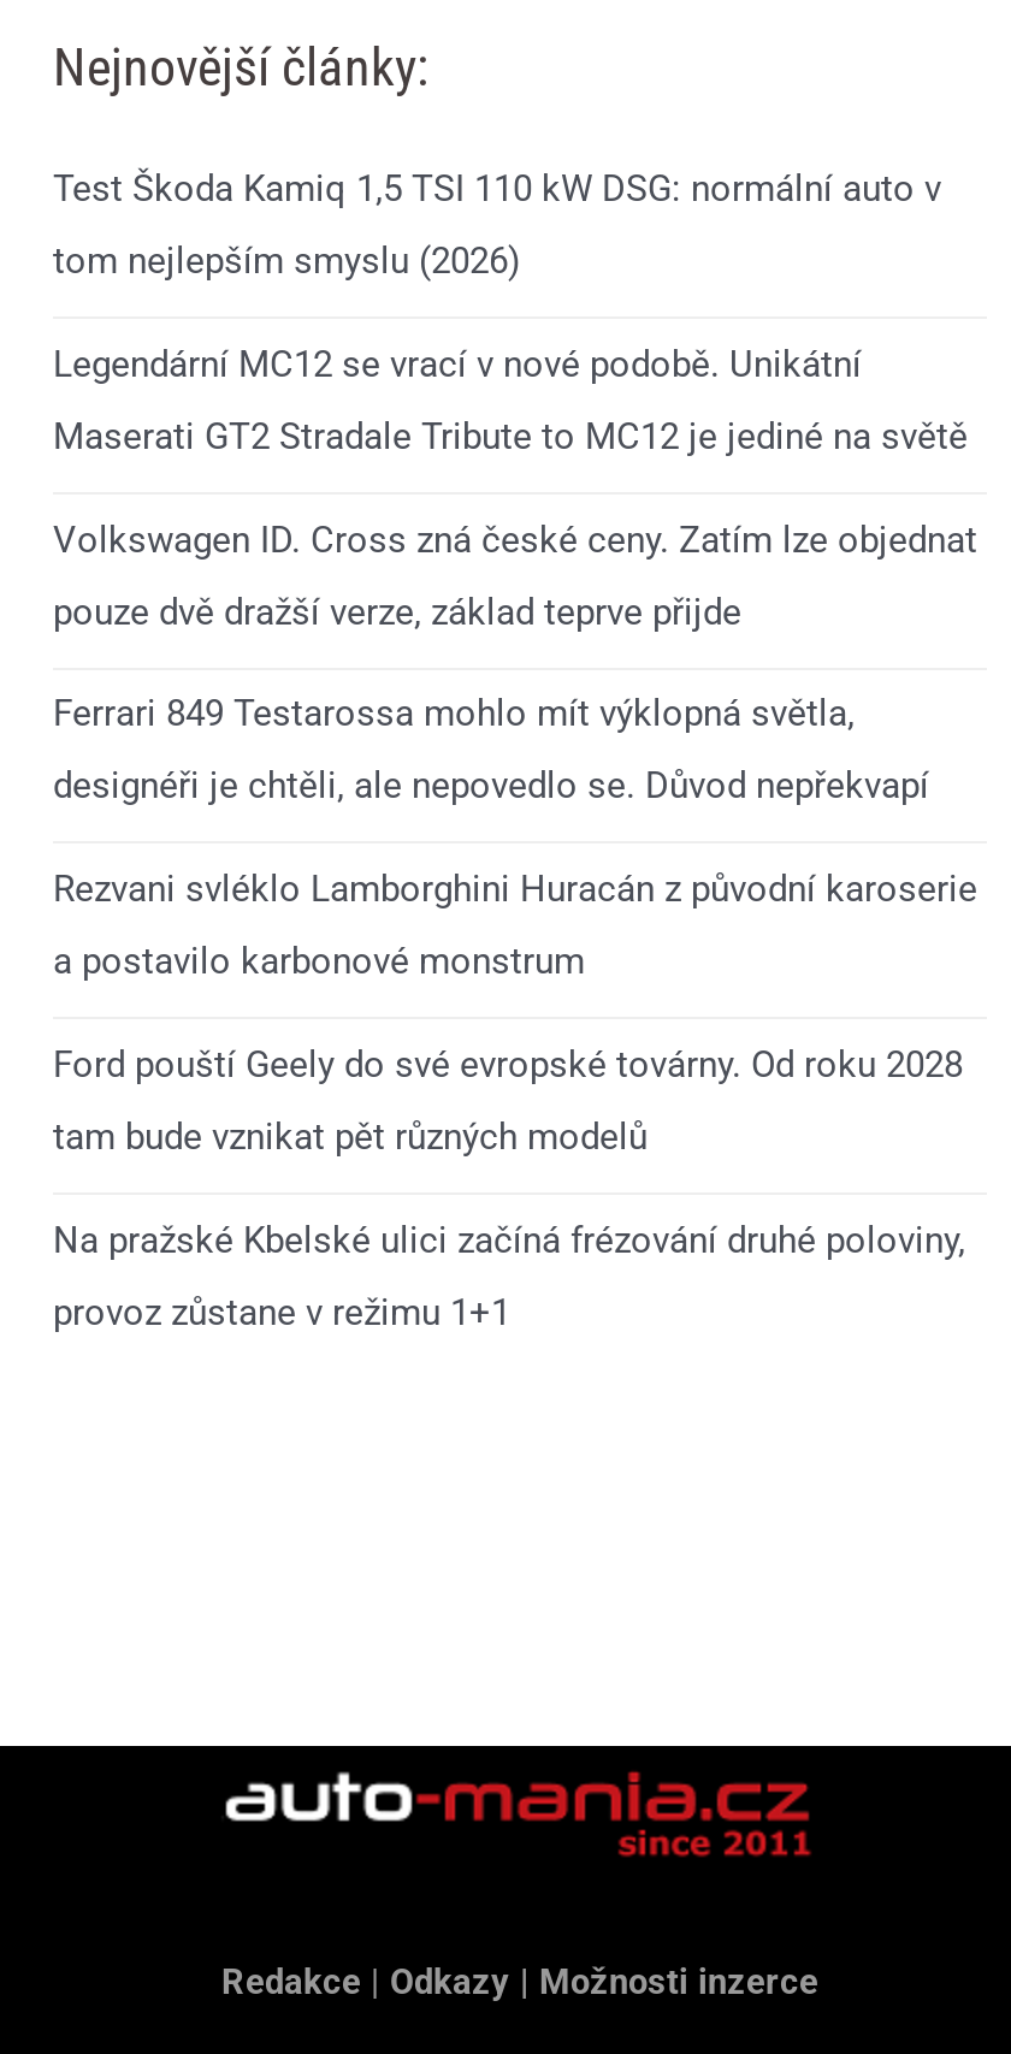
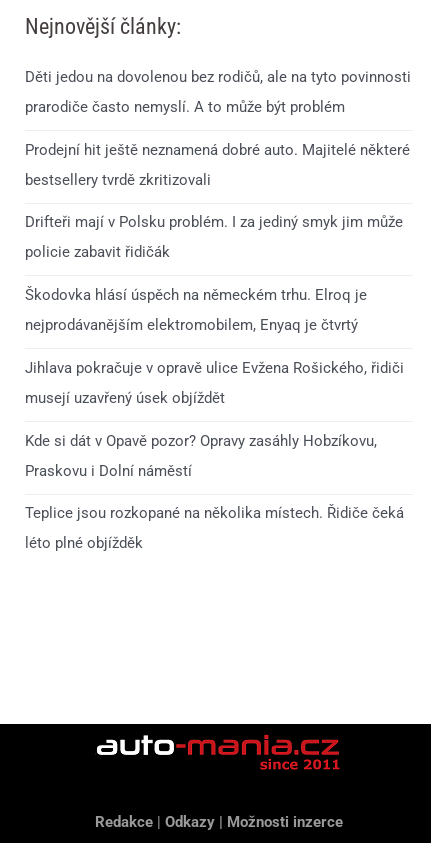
[53,167,941,210] Test Škoda Kamiq 1,5 TSI 110 kW DSG: normální auto v -> [25,68,411,86] Děti jedou na dovolenou bez rodičů, ale na tyto povinnosti
[53,239,520,283] tom nejlepším smyslu (2026) -> [25,98,345,116] prarodiče často nemyslí. A to může být problém
[53,342,862,386] Legendární MC12 se vrací v nové podobě. Unikátní -> [25,141,410,159] Prodejní hit ještě neznamená dobré auto. Majitelé některé
[53,414,968,458] Maserati GT2 Stradale Tribute to MC12 je jediné na světě -> [25,171,211,189] bestsellery tvrdě zkritizovali
[53,517,977,560] Volkswagen ID. Cross zná české ceny. Zatím lze objednat -> [25,213,403,231] Drifteři mají v Polsku problém. I za jediný smyk jim může
[53,589,741,633] pouze dvě dražší verze, základ teprve přijde -> [25,243,170,261] policie zabavit řidičák
[53,692,855,736] Ferrari 849 Testarossa mohlo mít výklopná světla, -> [25,286,367,304] Škodovka hlásí úspěch na německém trhu. Elroq je
[53,765,929,808] designéři je chtěli, ale nepovedlo se. Důvod nepřekvapí -> [25,316,358,334] nejprodávanějším elektromobilem, Enyaq je čtvrtý
[53,867,977,911] Rezvani svléklo Lamborghini Huracán z původní karoserie -> [25,359,404,377] Jihlava pokračuje v opravě ulice Evžena Rošického, řidiči
[53,940,585,983] a postavilo karbonové monstrum -> [25,389,225,407] musejí uzavřený úsek objíždět
[53,1043,963,1086] Ford pouští Geely do své evropské továrny. Od roku 2028 -> [25,432,377,450] Kde si dát v Opavě pozor? Opravy zasáhly Hobzíkovu,
[53,1115,648,1158] tam bude vznikat pět různých modelů -> [25,462,192,480] Praskovu i Dolní náměstí
[53,1217,965,1261] Na pražské Kbelské ulici začíná frézování druhé poloviny, -> [25,504,404,522] Teplice jsou rozkopané na několika místech. Řidiče čeká
[53,1290,510,1333] provoz zůstane v režimu 1+1 -> [25,534,143,552] léto plné objížděk

